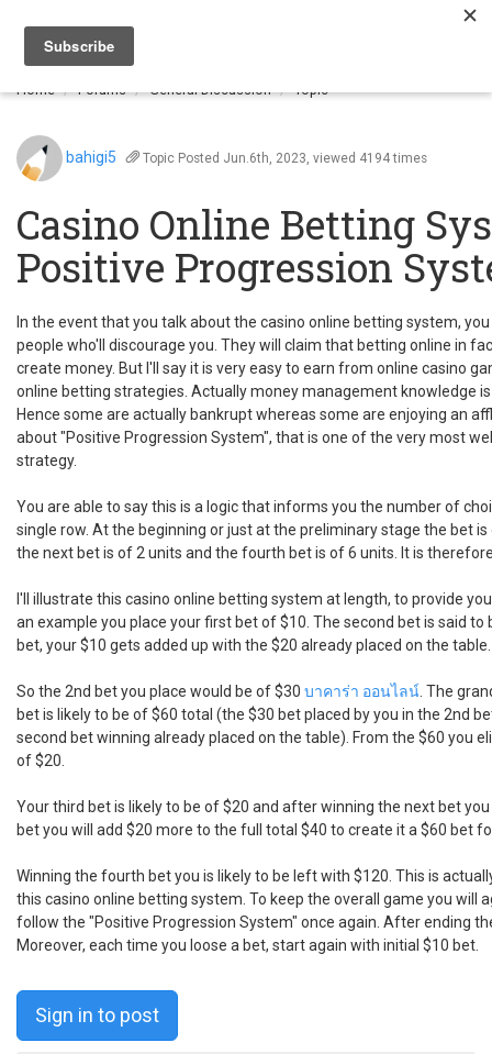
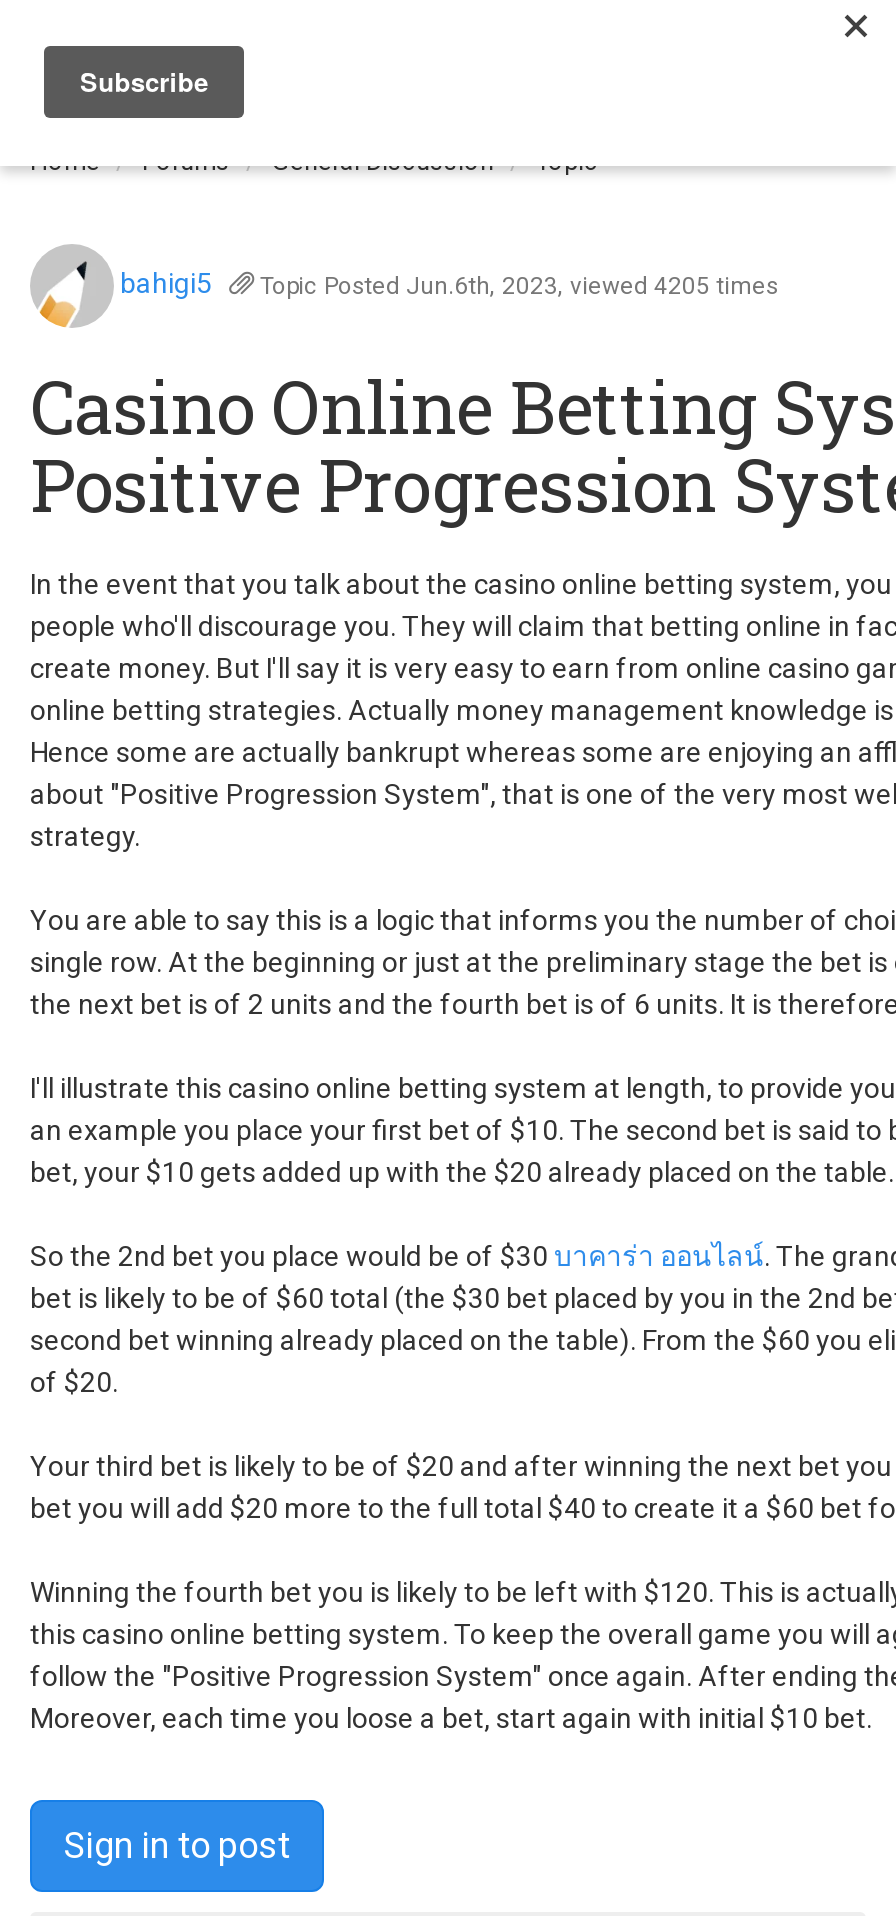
[143,150,427,166] Topic Posted Jun.6th, 2023, viewed 4194 times -> [260,271,778,299] Topic Posted Jun.6th, 2023, viewed 4205 times

